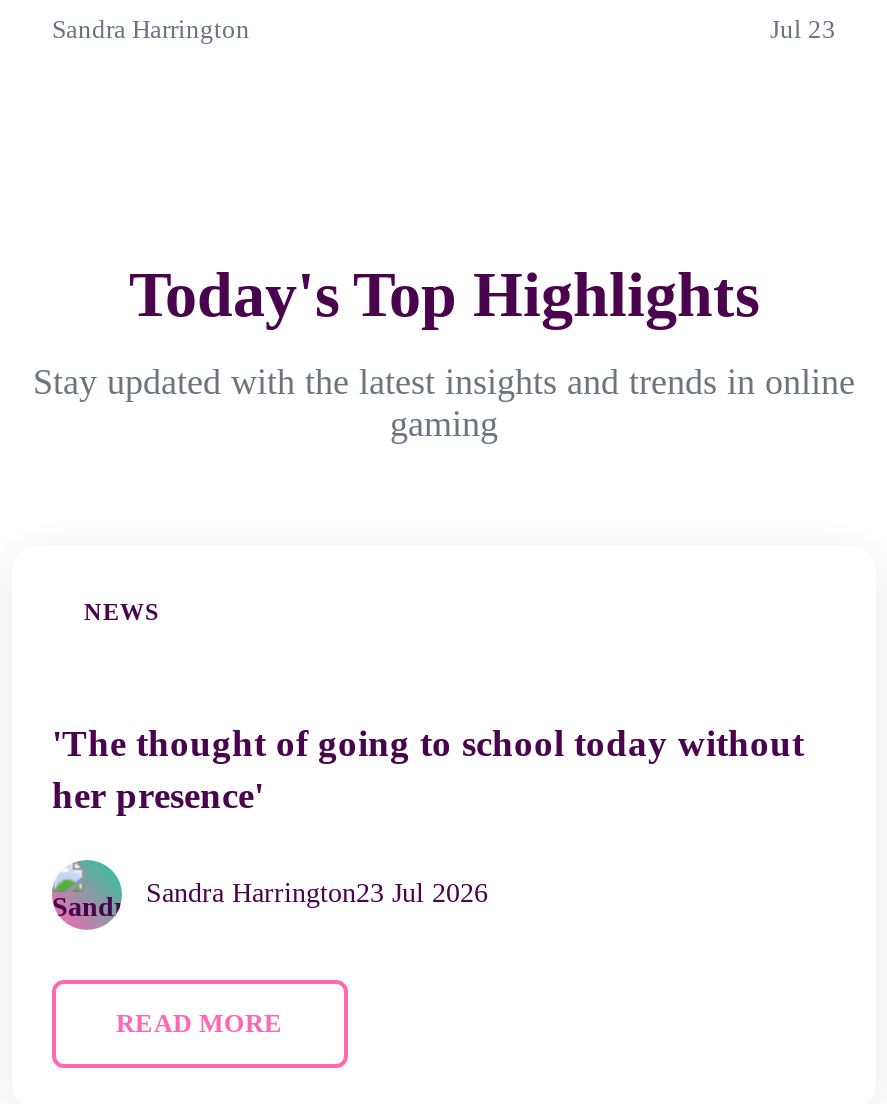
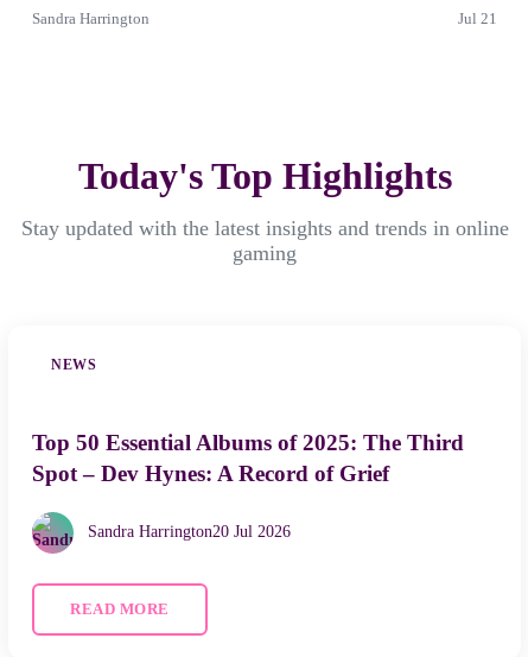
[770,16,836,44] Jul 23 -> [458,11,497,27] Jul 21
[52,722,804,816] 'The thought of going to school today without | her presence' -> [32,430,464,486] Top 50 Essential Albums of 2025: The Third | Spot – Dev Hynes: A Record of Grief
[146,879,488,909] Sandra Harrington23 Jul 2026 -> [88,523,291,541] Sandra Harrington20 Jul 2026

